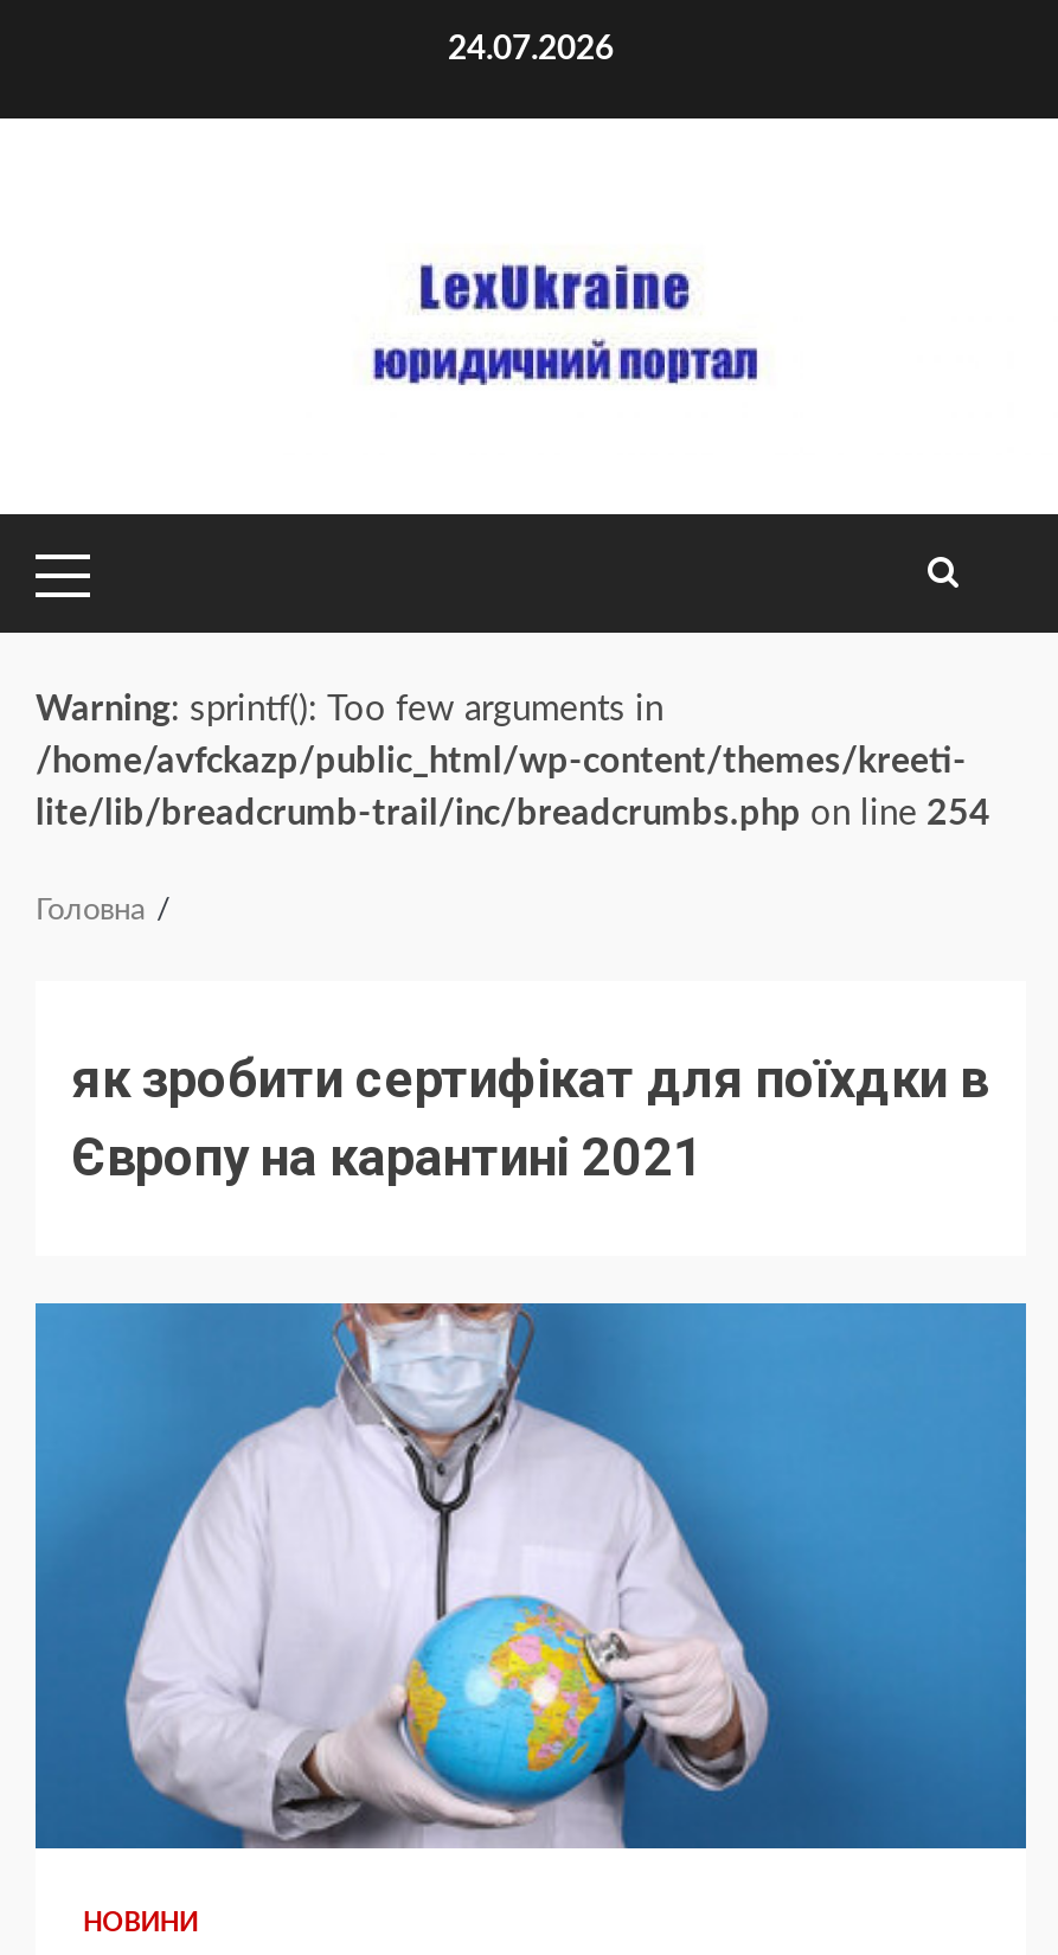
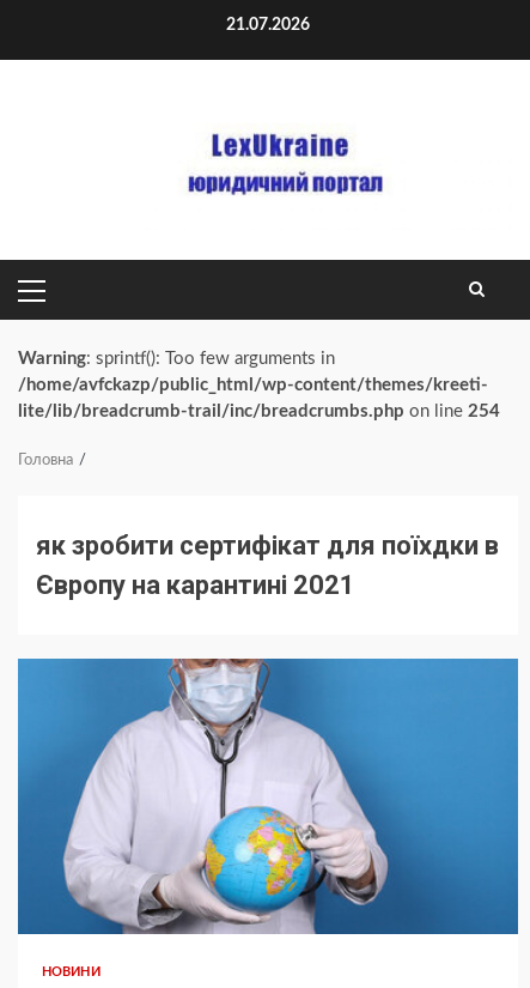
[448,33,614,66] 24.07.2026 -> [226,17,310,34] 21.07.2026

